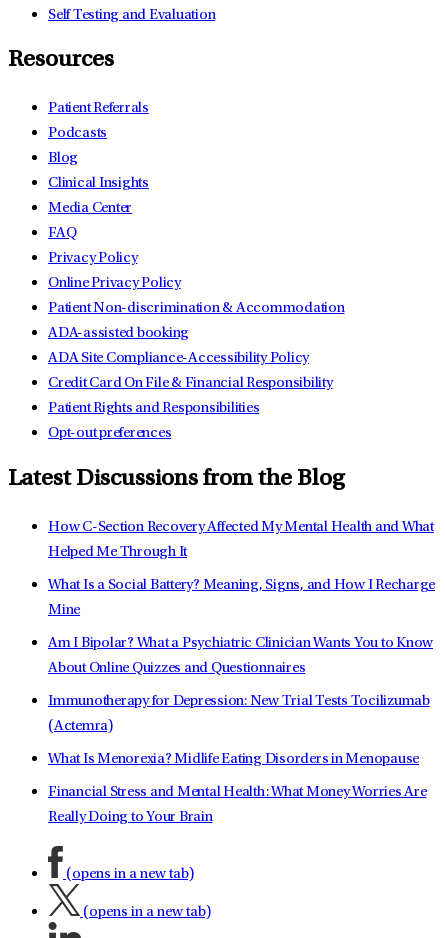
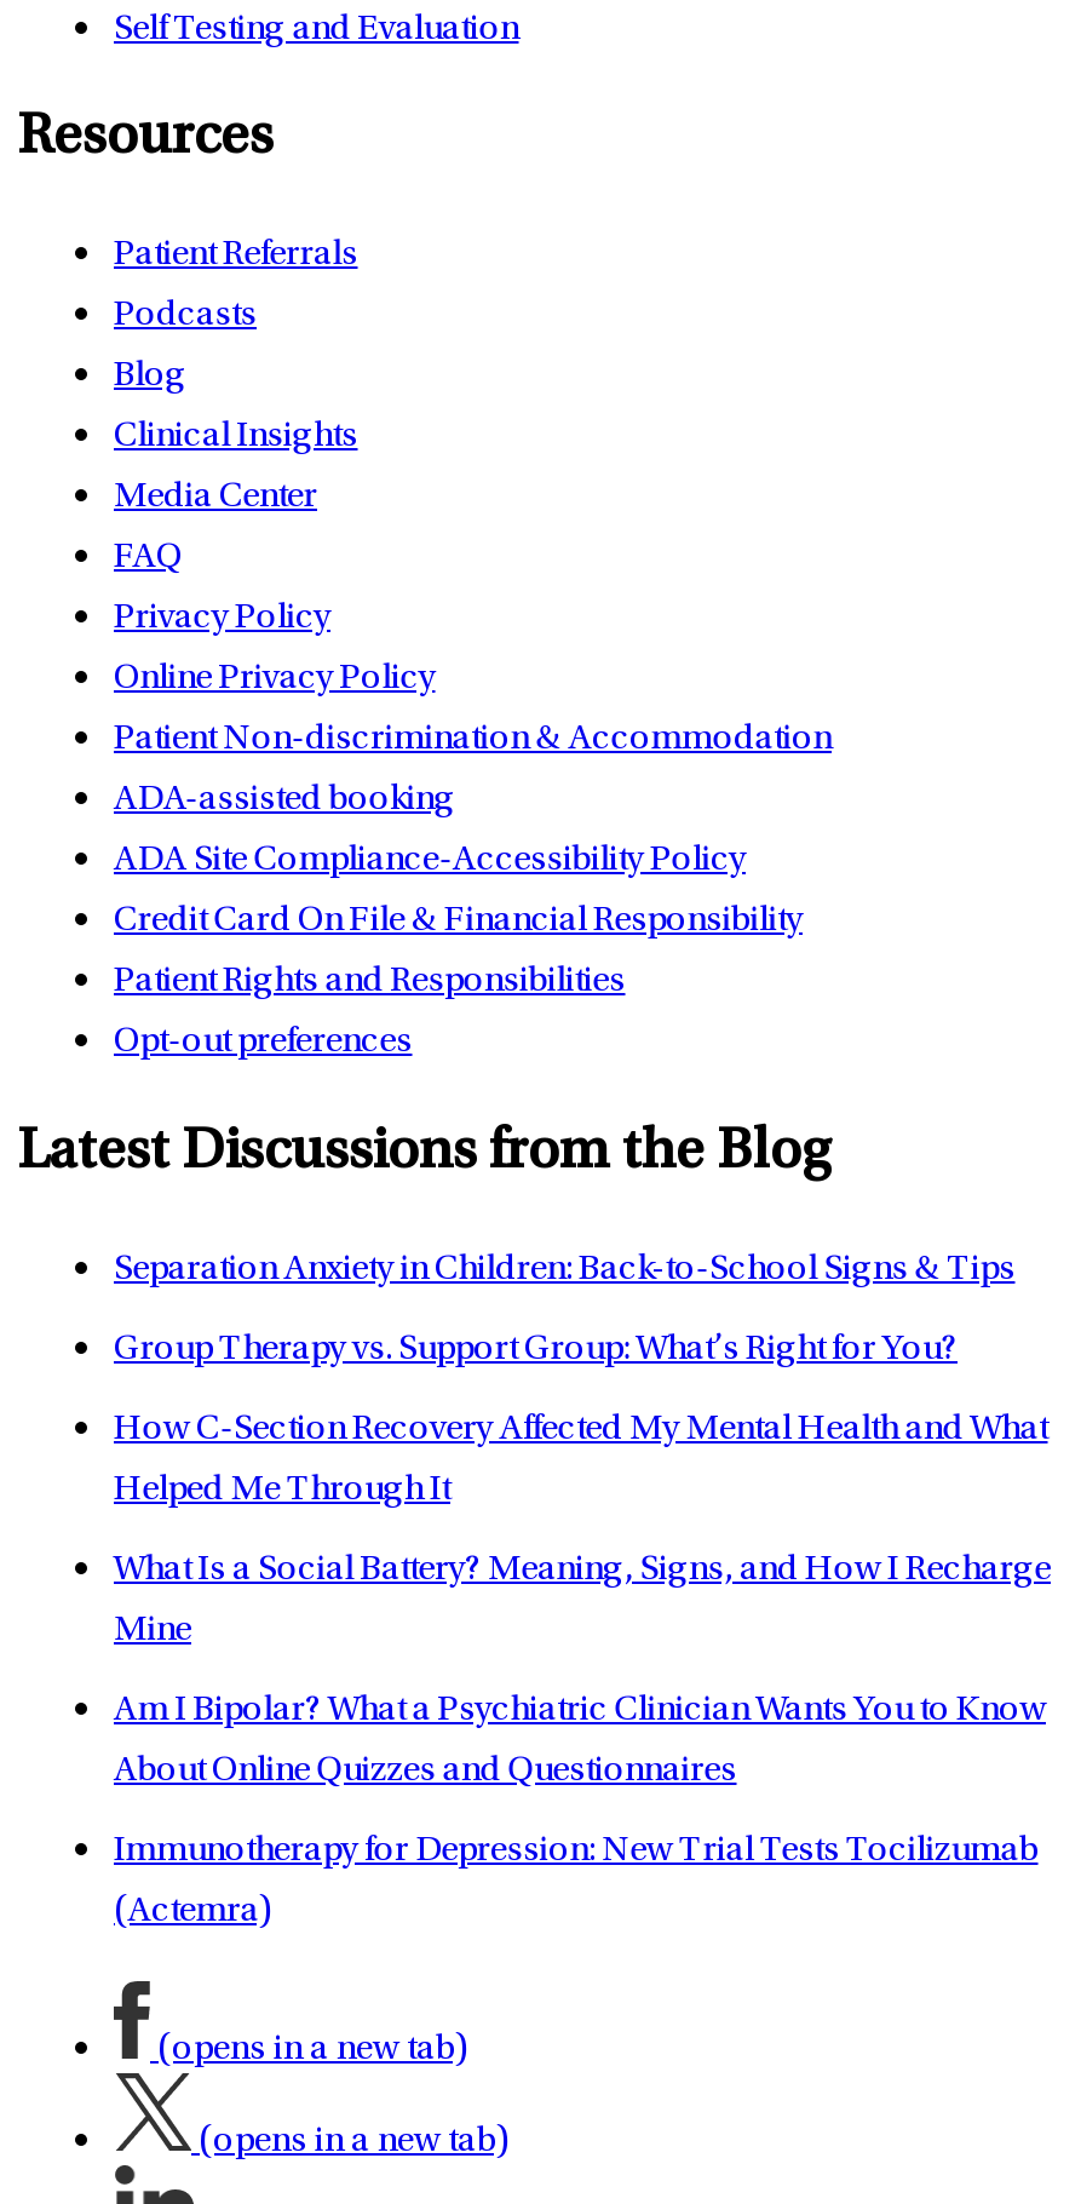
none -> [114,1253,1015,1369] Separation Anxiety in Children: Back-to-School Signs & Tips | Group Therapy vs. Support Group: What’s Right for You?
moved [48,520,435,734] -> [114,1412,1051,1931]: How C-Section Recovery Affected My Mental Health and What | Helped Me Through It | What Is a Social Battery? Meaning, Signs, and How I Recharge | Mine | Am I Bipolar? What a Psychiatric Clinician Wants You to Know | About Online Quizzes and Questionnaires | Immunotherapy for Depression: New Trial Tests Tocilizumab | (Actemra)
[48,752,426,825] What Is Menorexia? Midlife Eating Disorders in Menopause | Financial Stress and Mental Health: What Money Worries Are | Really Doing to Your Brain -> none

